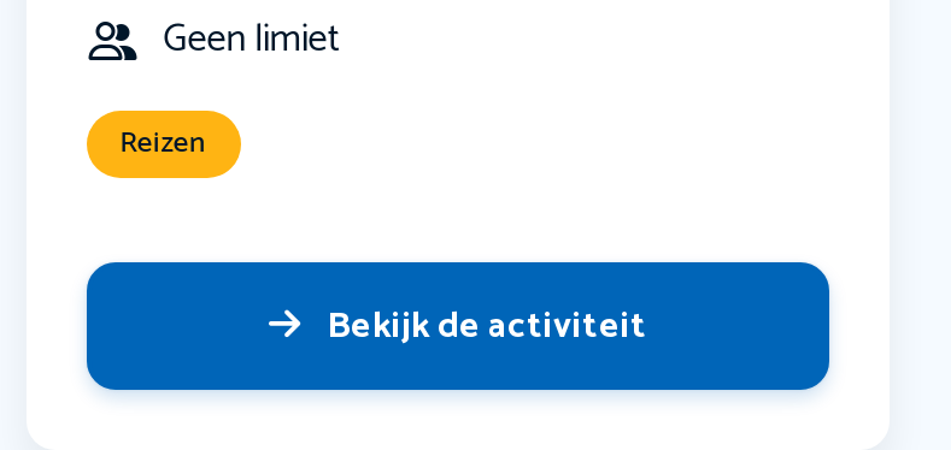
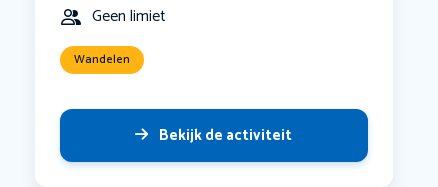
[120,121,207,167] Reizen -> [74,50,130,69] Wandelen

